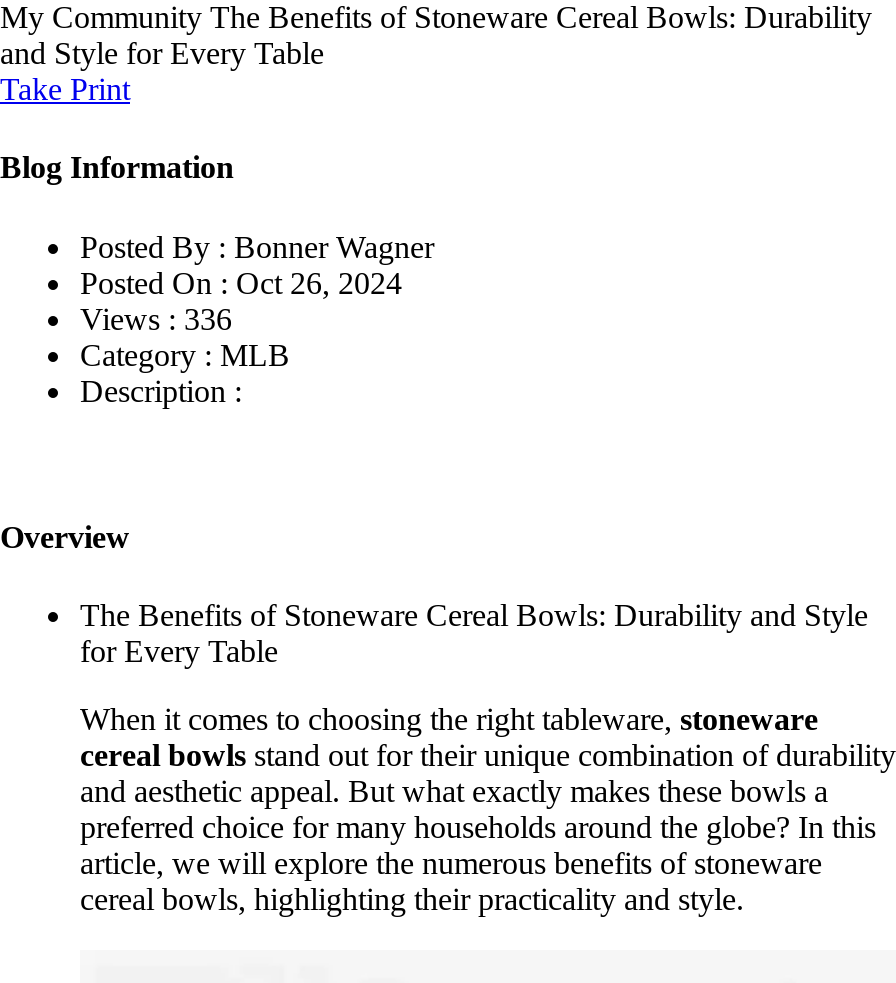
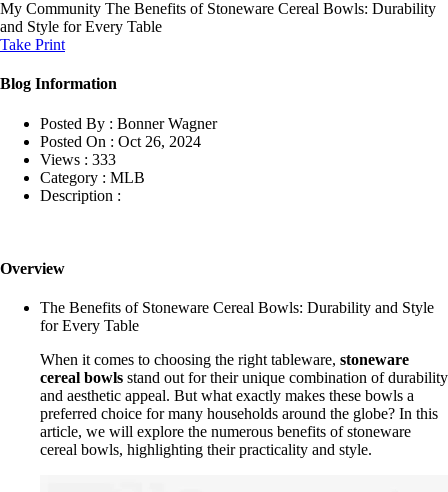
[80,301,232,335] Views : 336 -> [40,150,116,167] Views : 333

